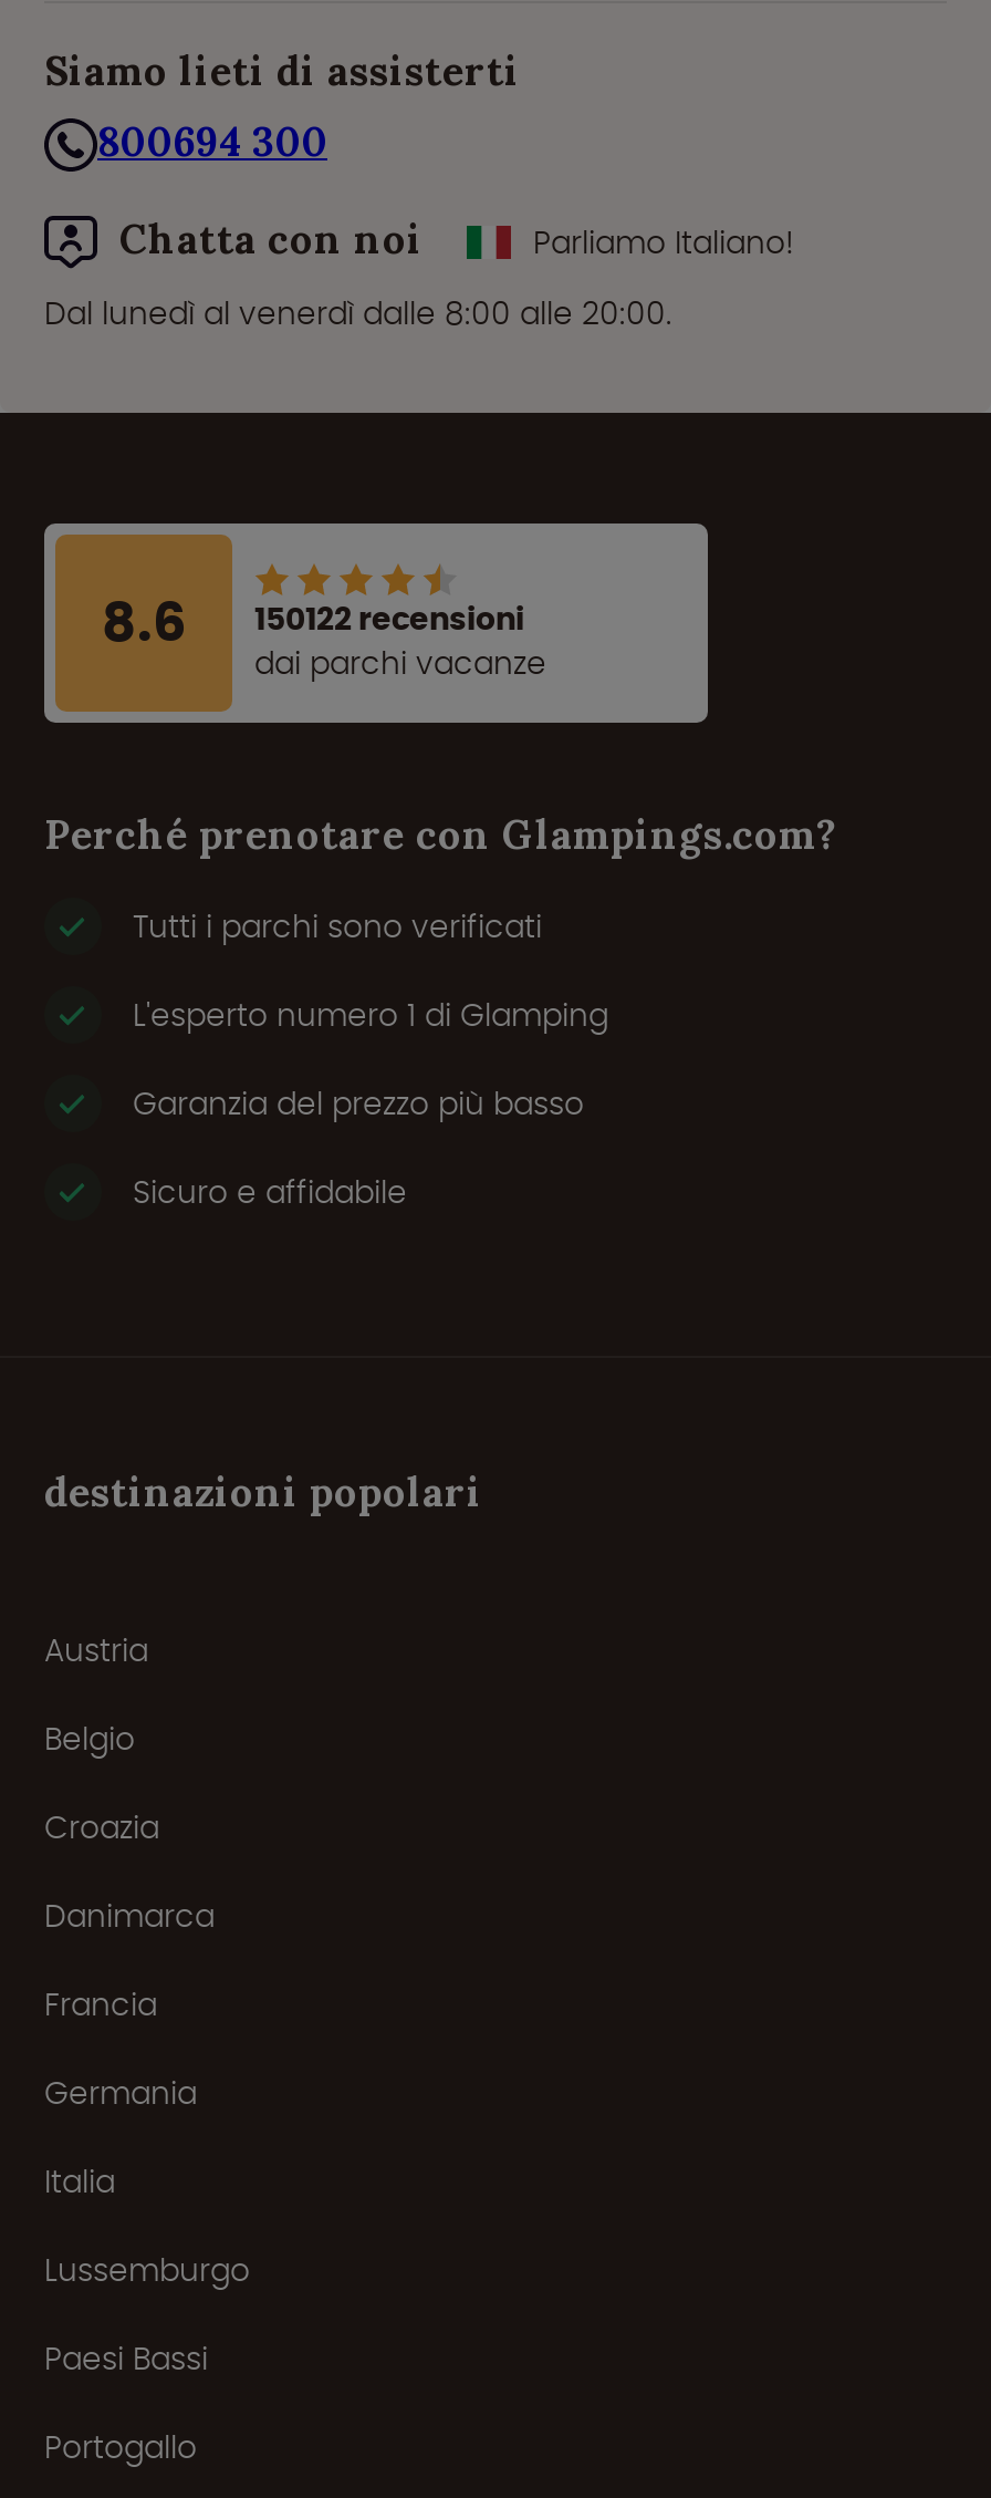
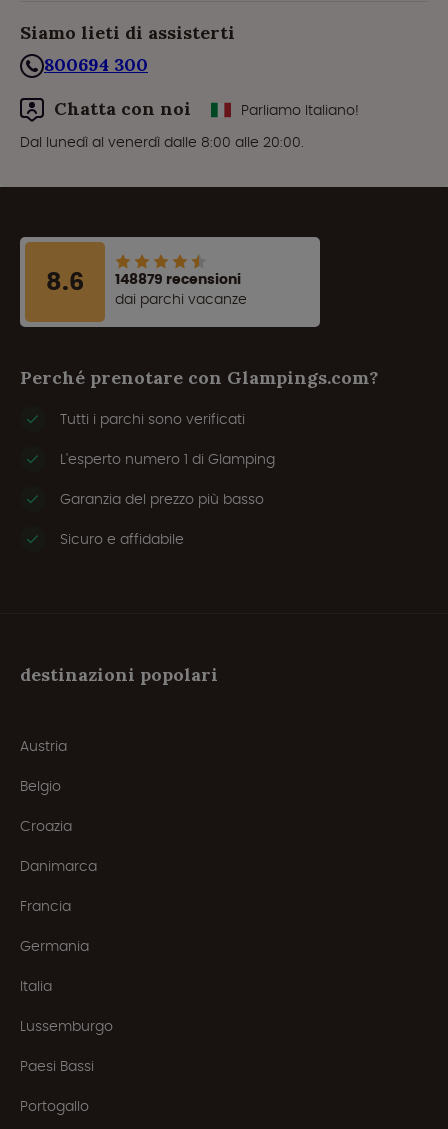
[102,586,524,659] 8.6 150122 recensioni -> [46,265,241,298] 8.6 148879 recensioni

